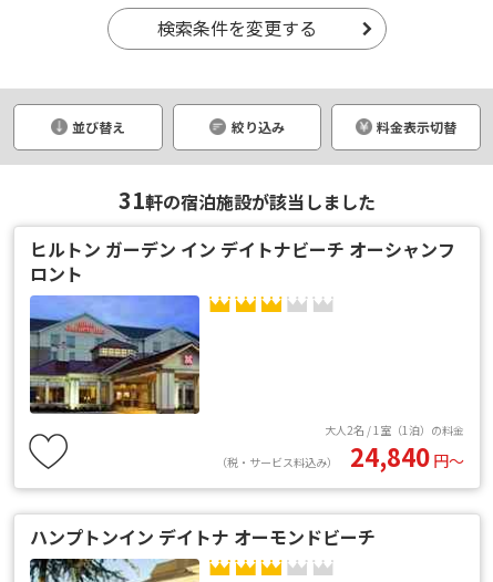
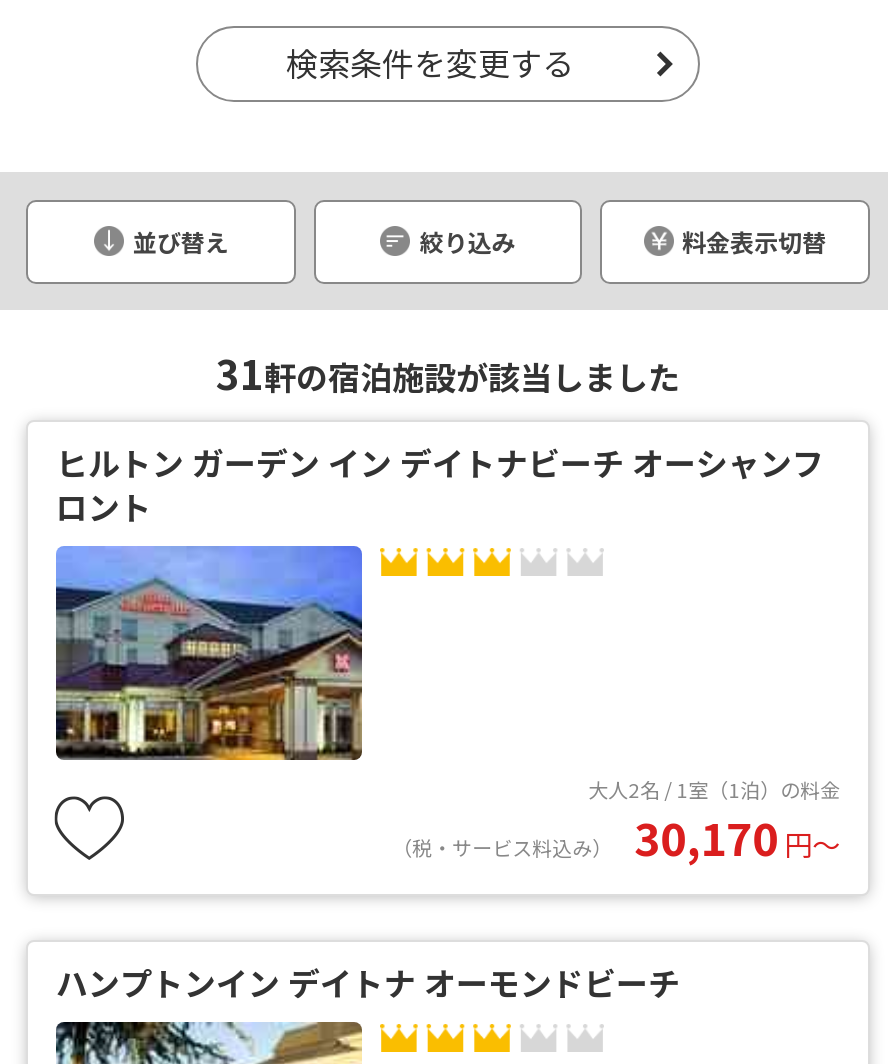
[216,439,464,474] （税・サービス料込み） 24,840 円〜 -> [392,805,840,869] （税・サービス料込み） 30,170 円〜

